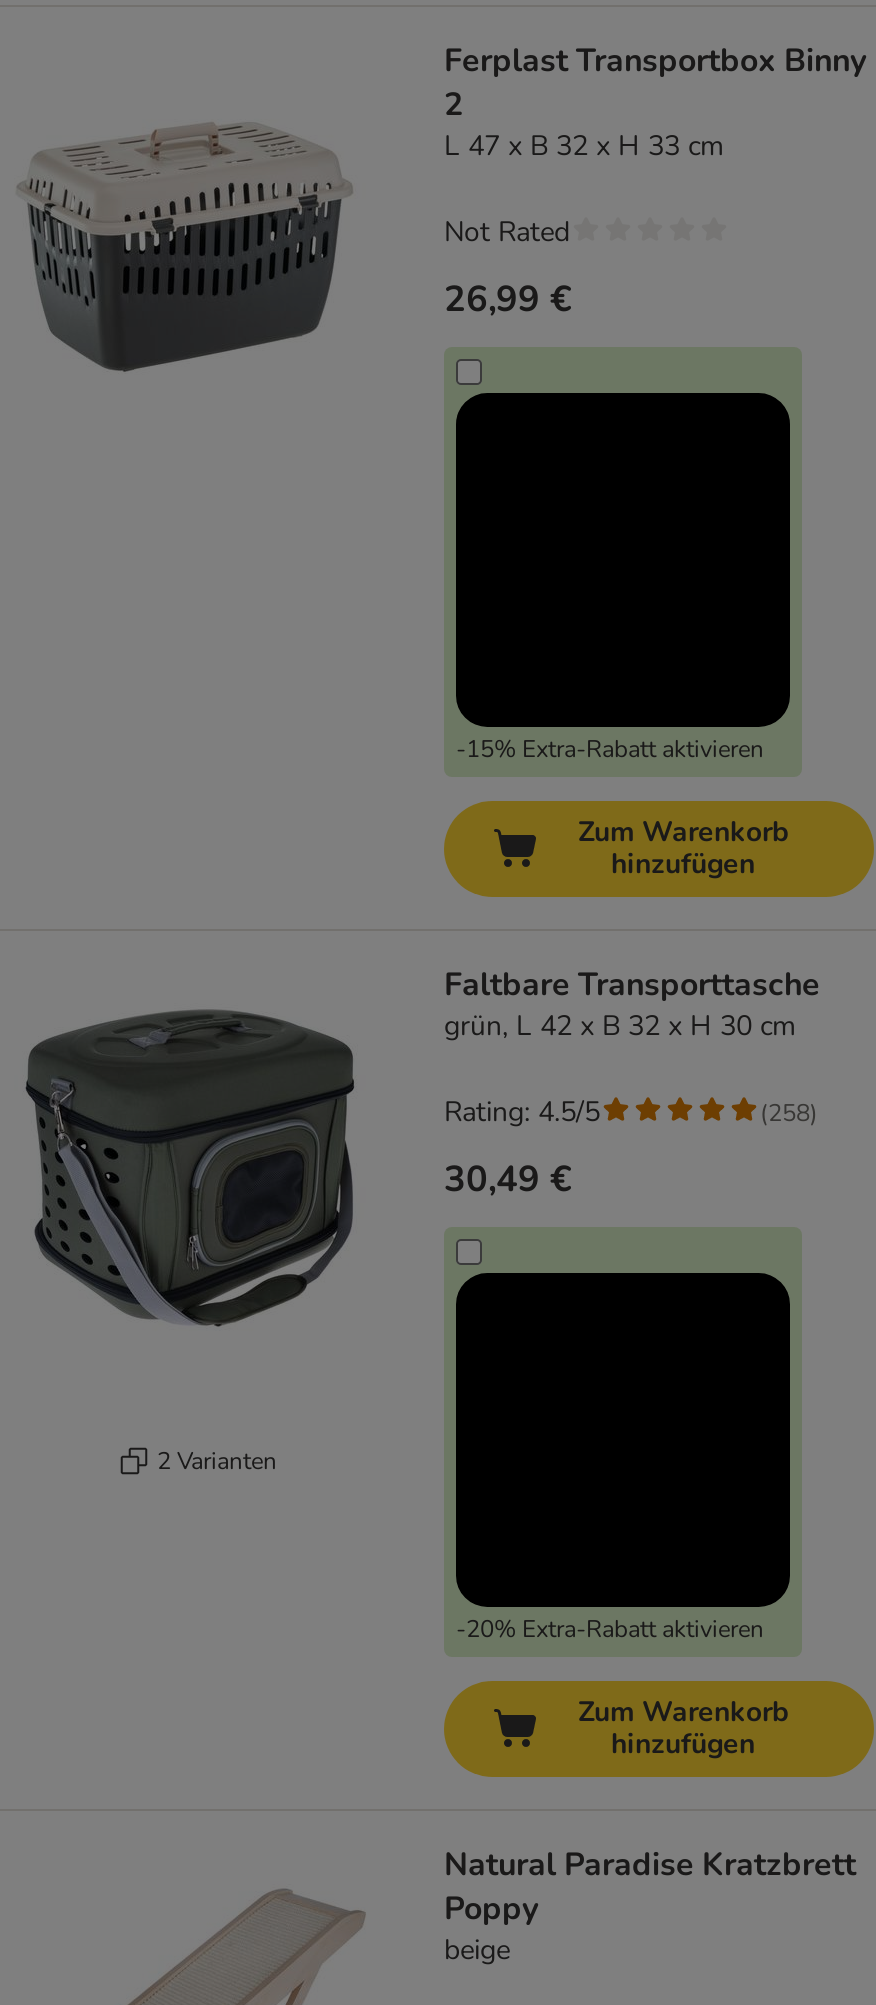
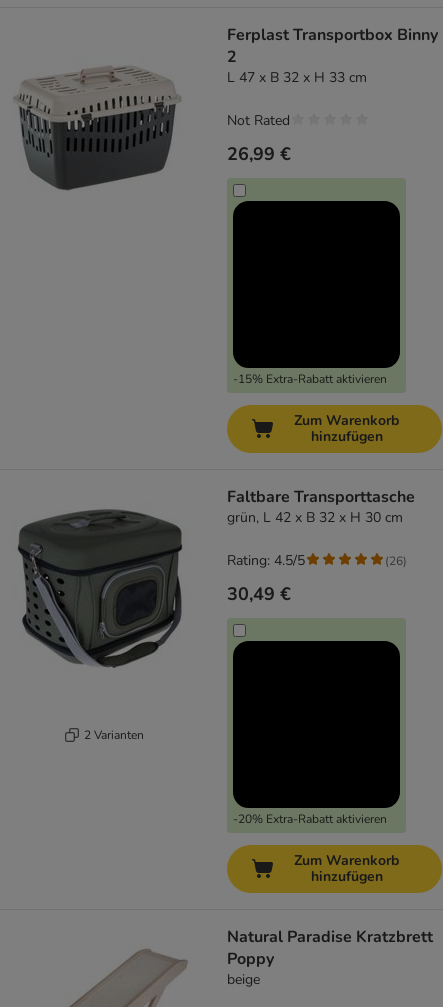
[760,1096,818,1128] (258) -> [385,552,407,568] (26)

